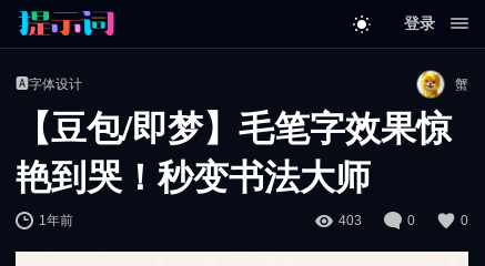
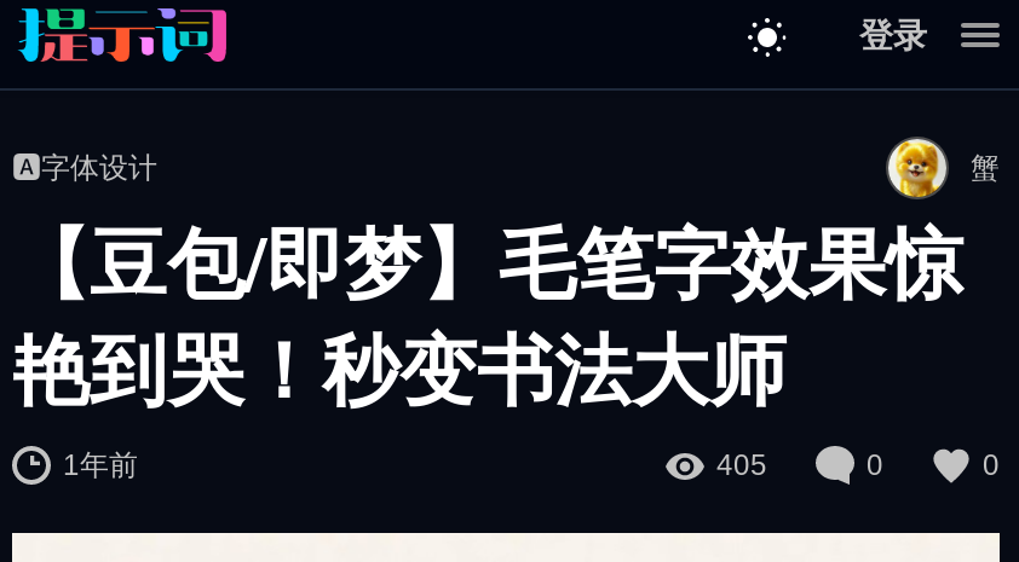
[339,213,362,228] 403 -> [716,448,767,482] 405

